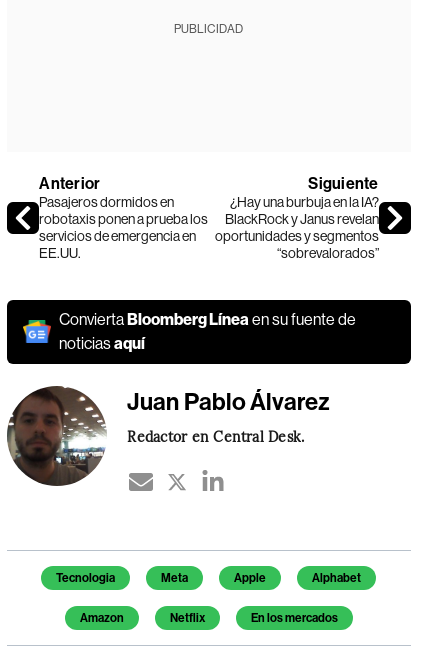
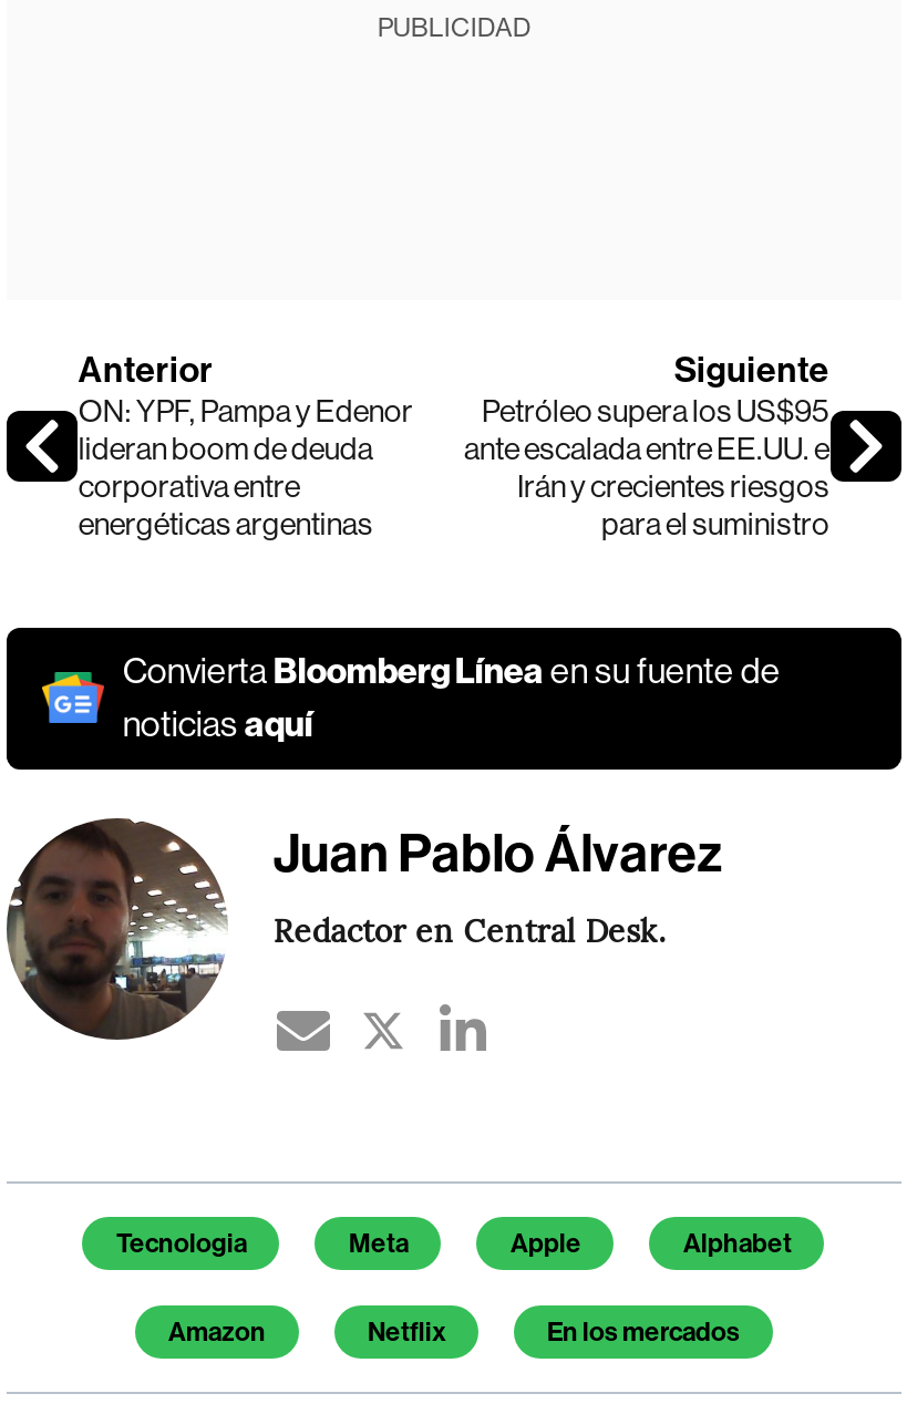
[39,194,208,261] Pasajeros dormidos en | robotaxis ponen a prueba los | servicios de emergencia en | EE.UU. -> [78,392,413,541] ON: YPF, Pampa y Edenor | lideran boom de deuda | corporativa entre | energéticas argentinas
[214,194,378,261] ¿Hay una burbuja en la IA? | BlackRock y Janus revelan | oportunidades y segmentos | “sobrevalorados” -> [464,392,829,541] Petróleo supera los US$95 | ante escalada entre EE.UU. e | Irán y crecientes riesgos | para el suministro

